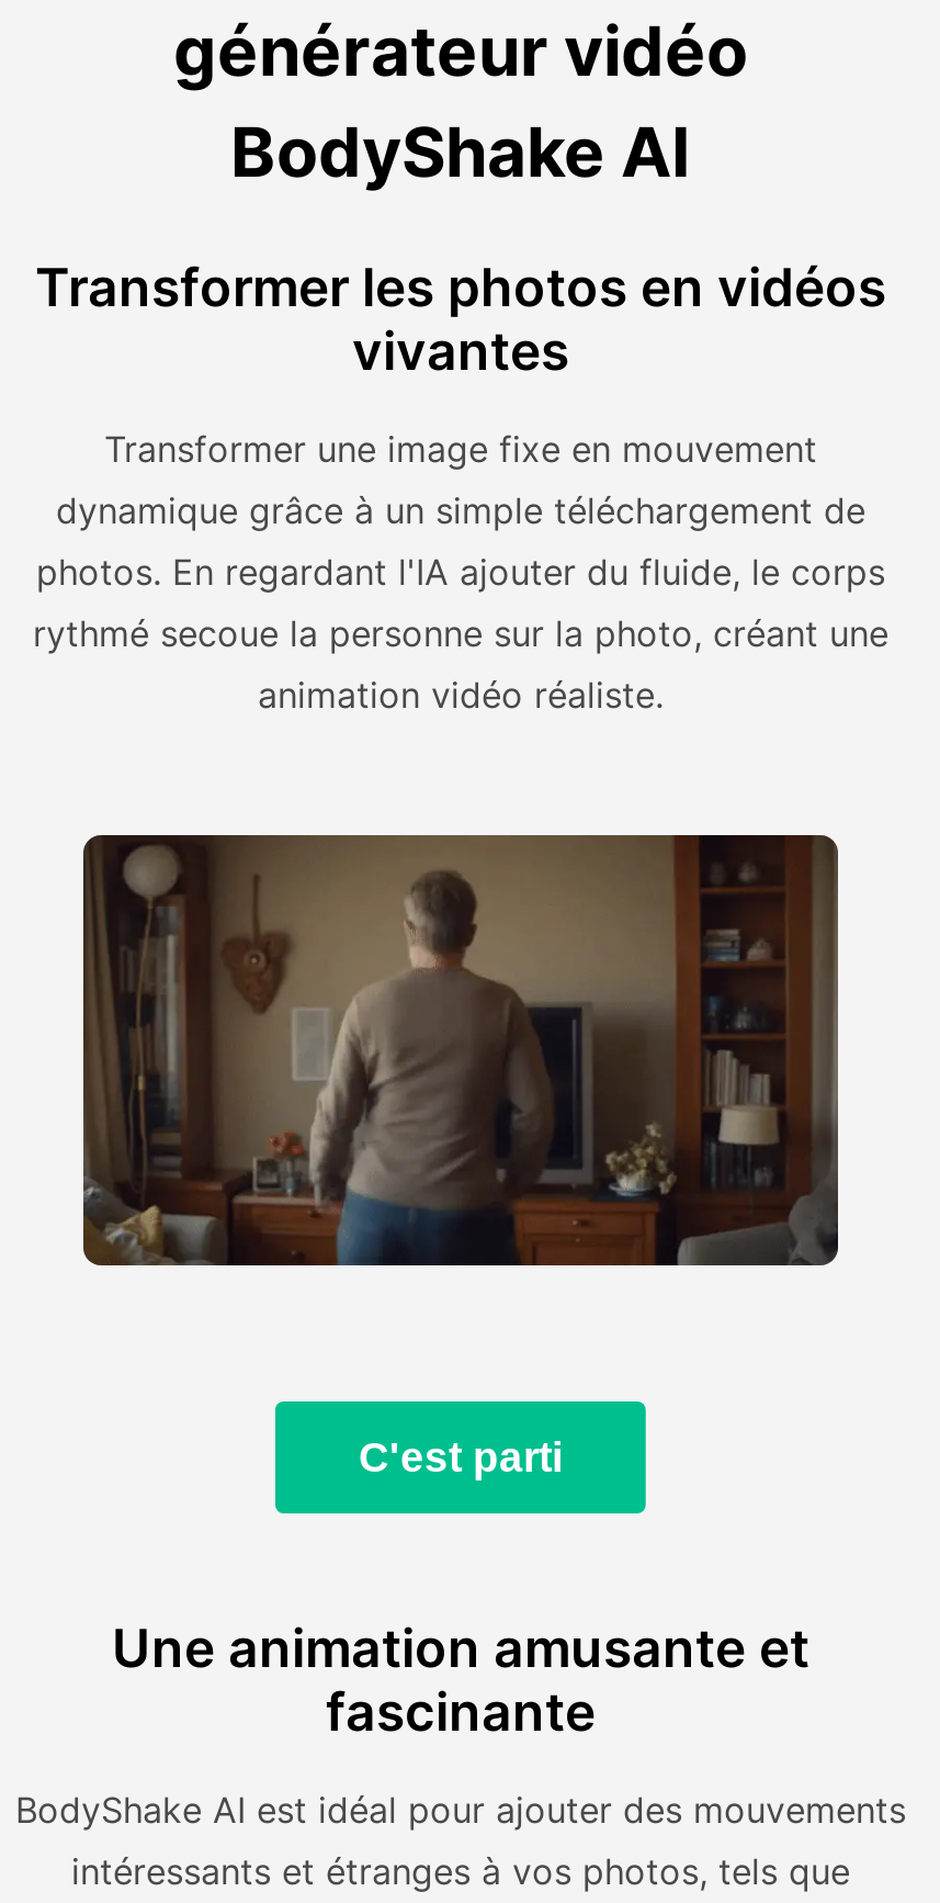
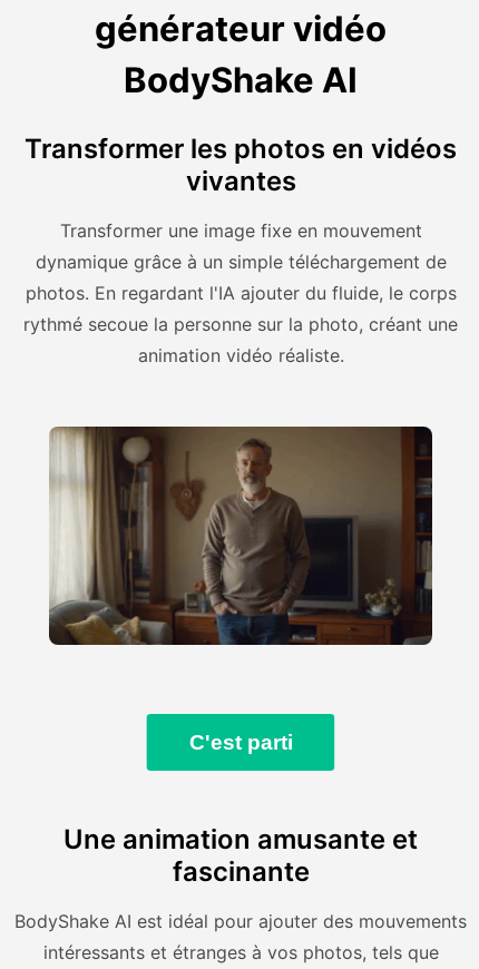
[81,833,838,1265] [image] -> [49,425,432,645] [image]

